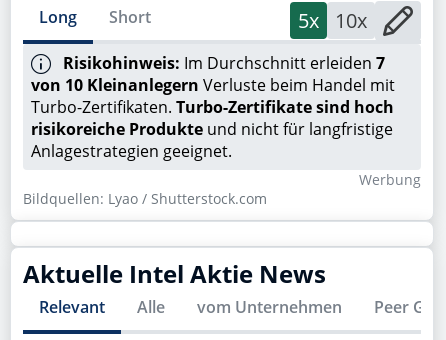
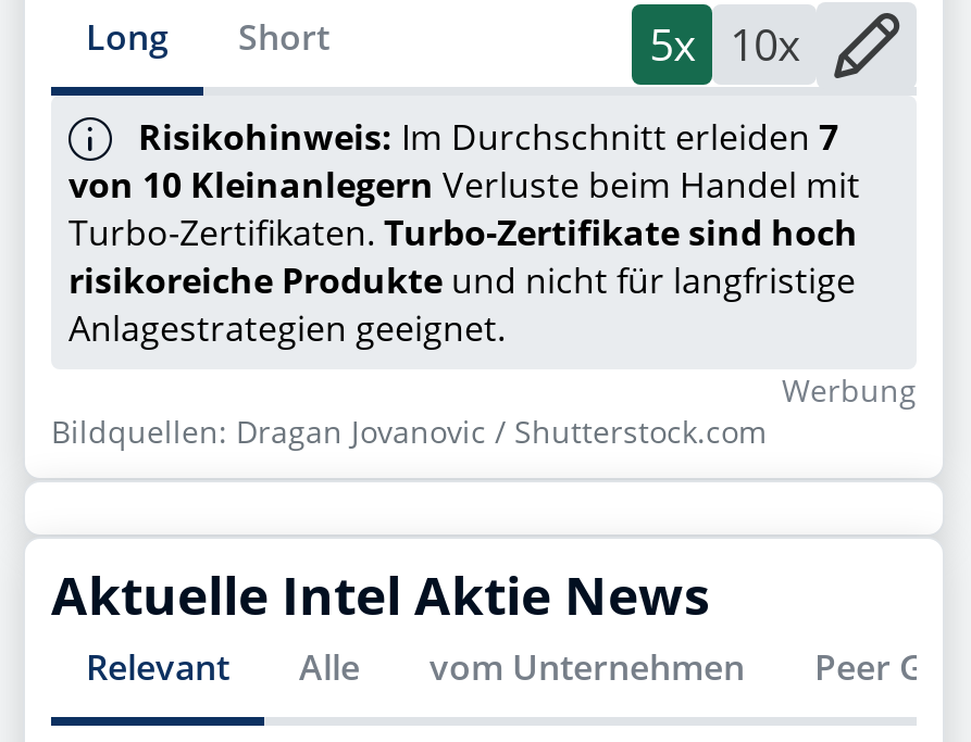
[23,189,267,208] Bildquellen: Lyao / Shutterstock.com -> [51,412,767,453] Bildquellen: Dragan Jovanovic / Shutterstock.com

